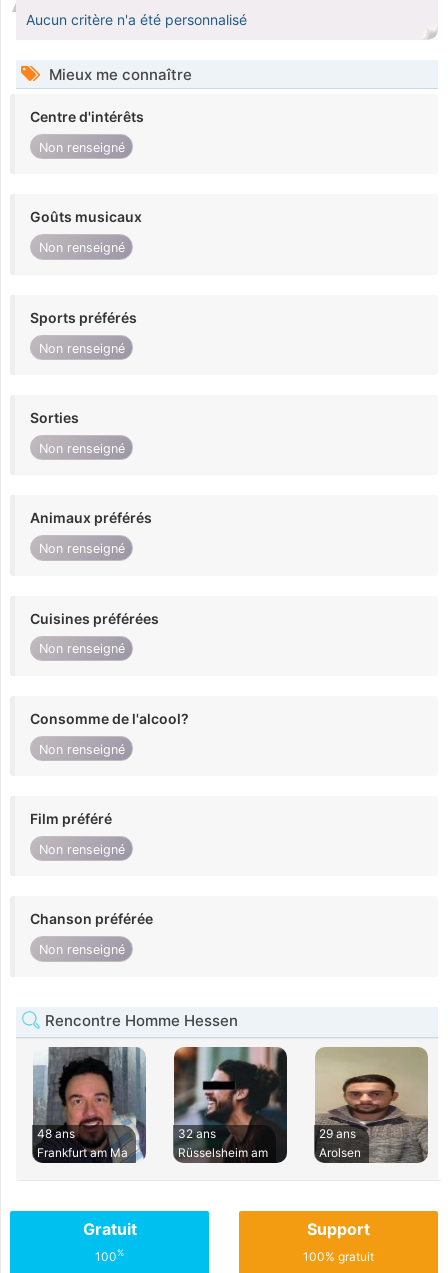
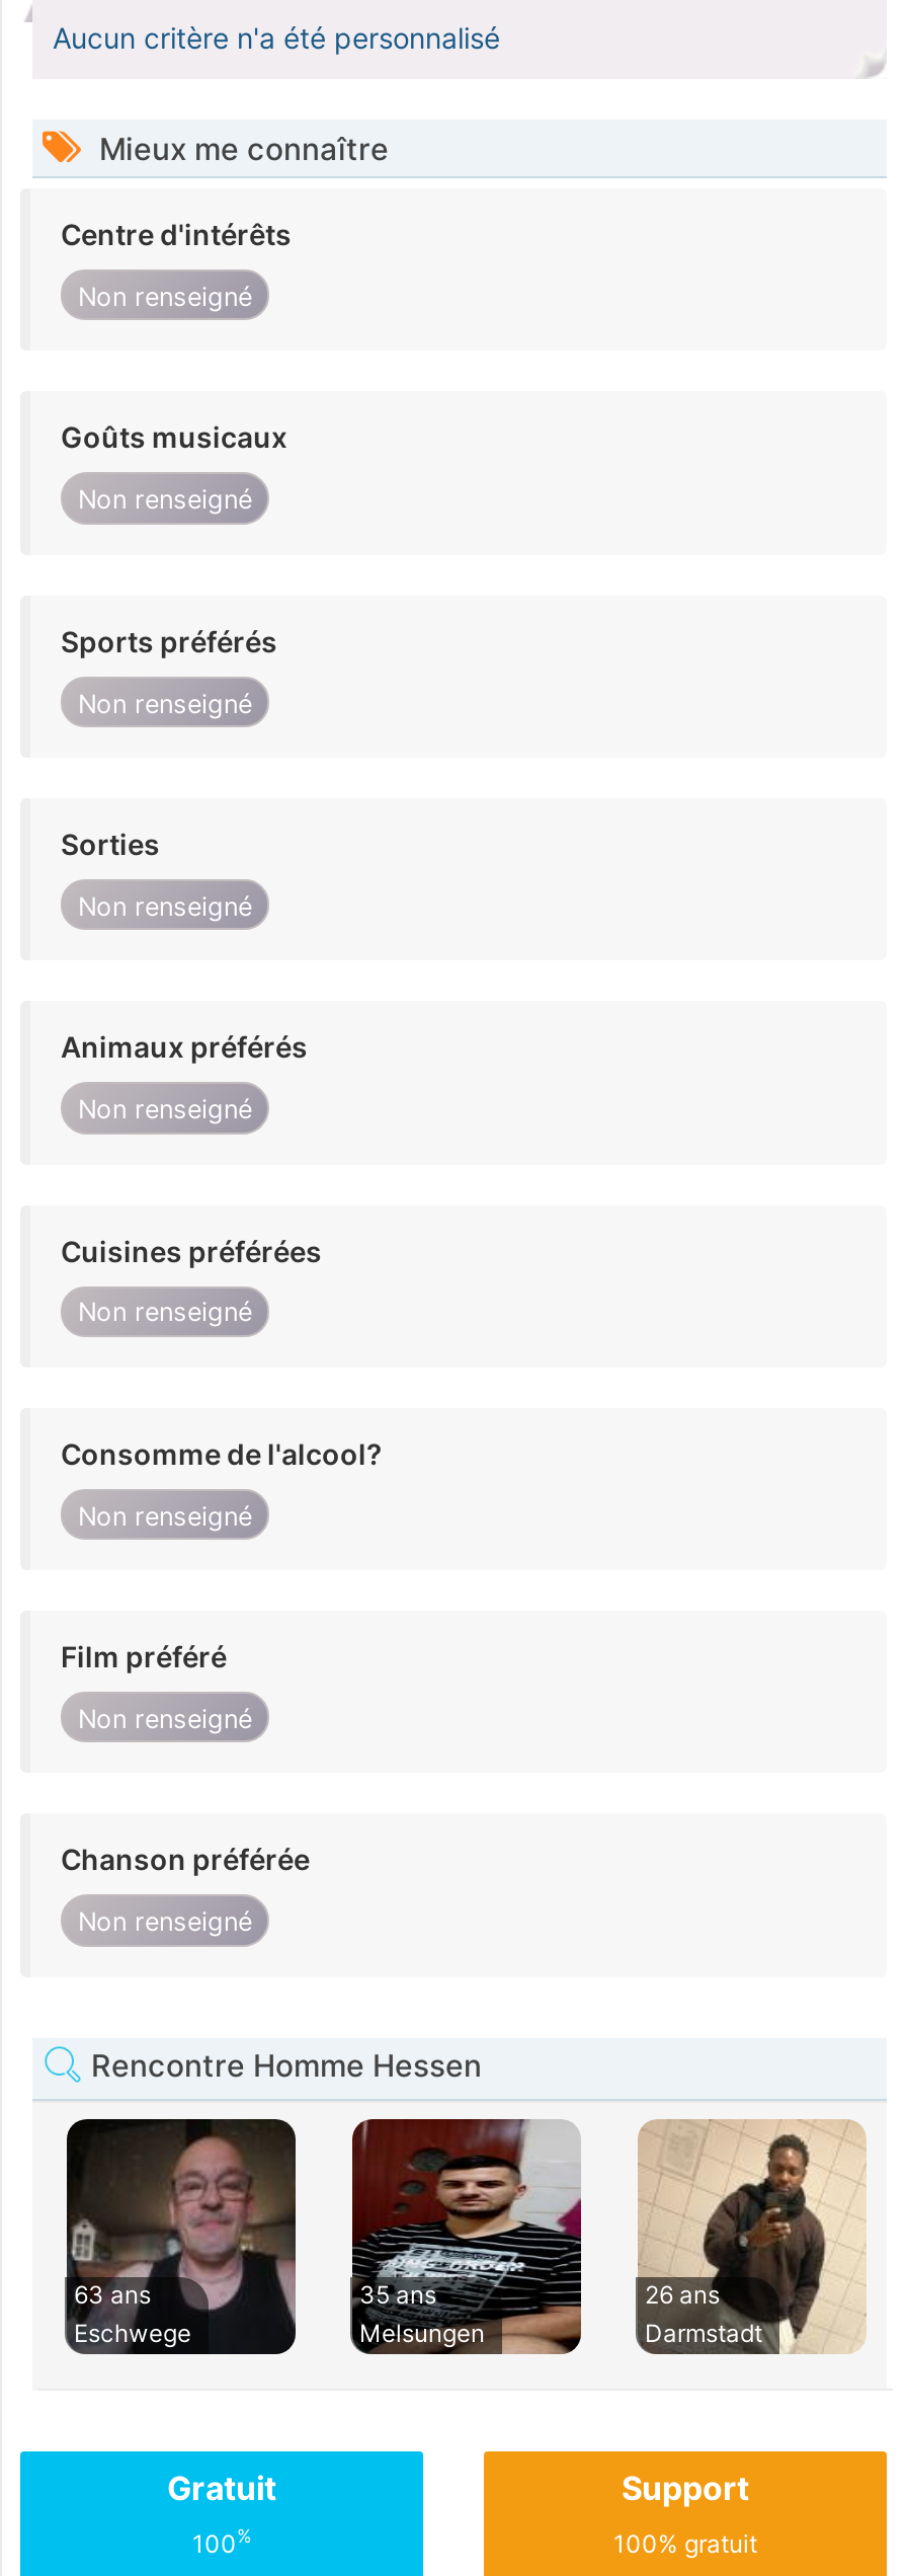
[33,1046,146,1160] [image] | 48 ans | Frankfurt am Ma -> [65,2117,298,2352] [image] | 63 ans | Eschwege
[174,1046,288,1160] [image] | 32 ans | Rüsselsheim am -> [352,2117,583,2347] [image] | 35 ans | Melsungen
[316,1047,429,1164] [image] | 29 ans | Arolsen -> [642,2121,867,2354] [image] | 26 ans | Darmstadt

